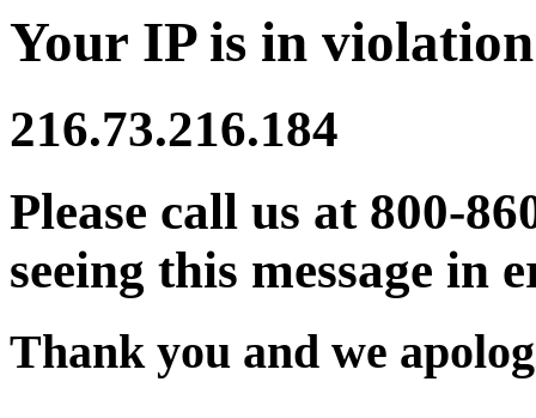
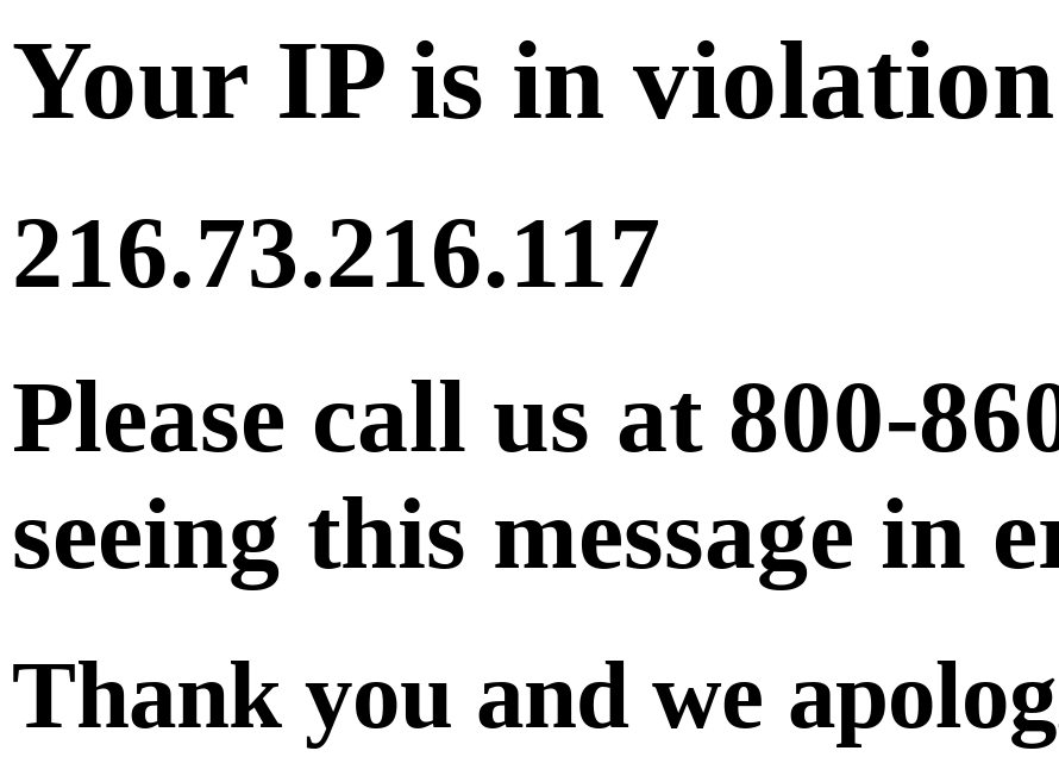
[10,101,339,157] 216.73.216.184 -> [12,197,662,309] 216.73.216.117

